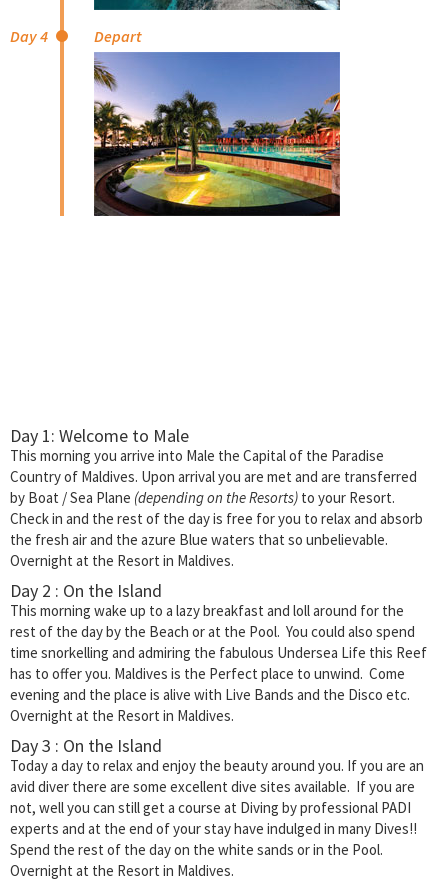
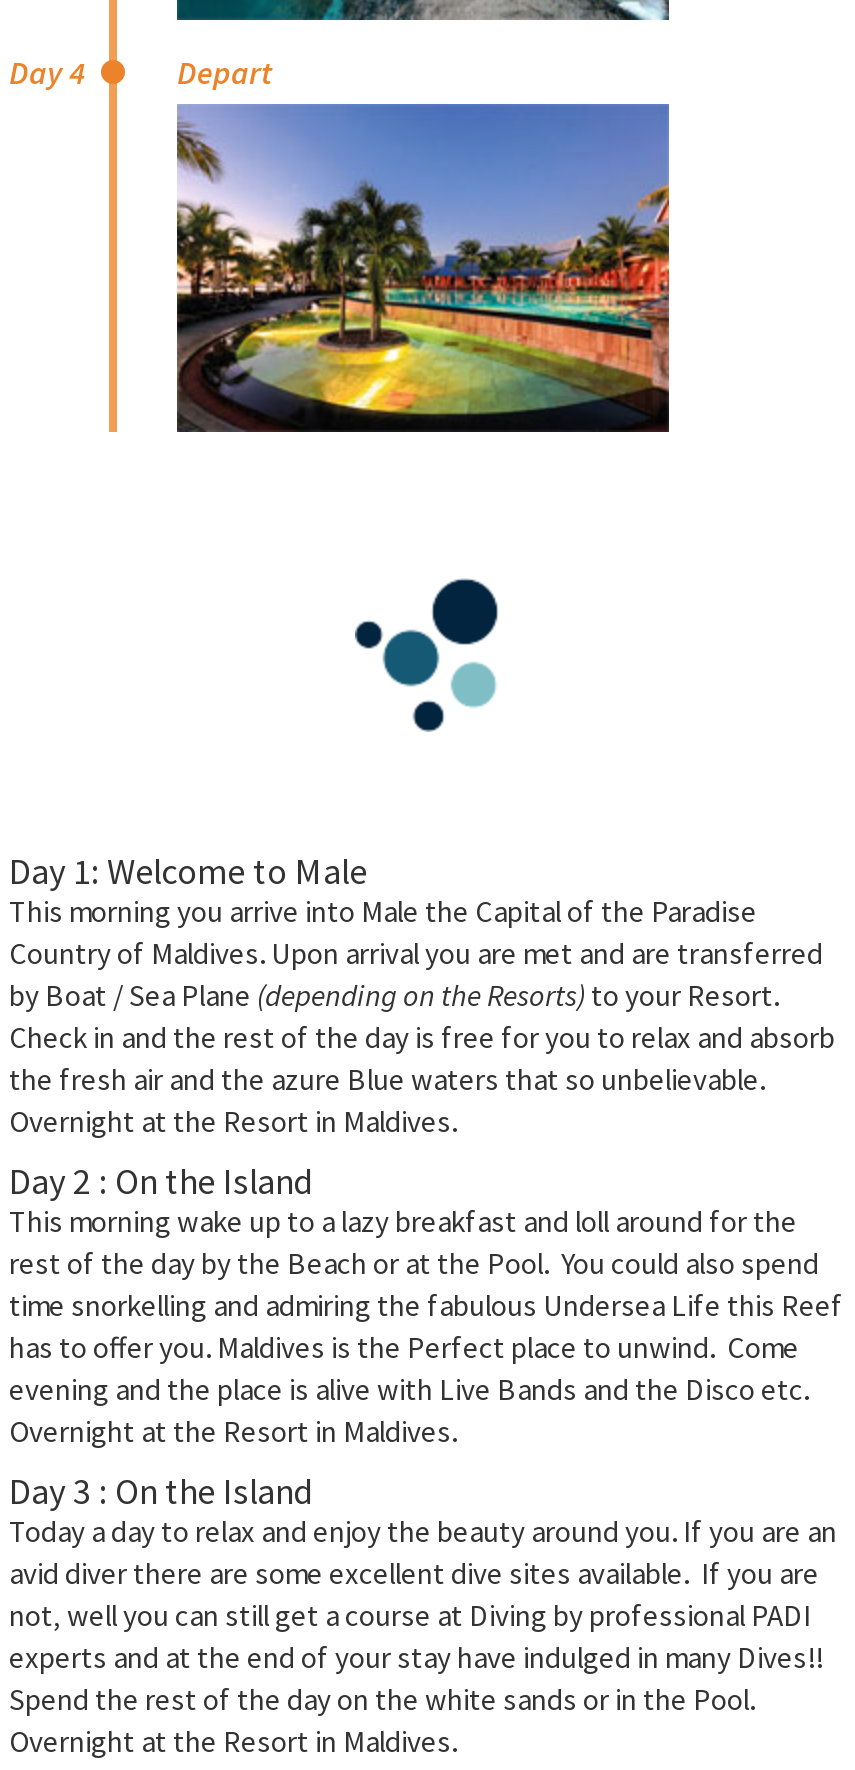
none -> [353,578,499,734] [image]

